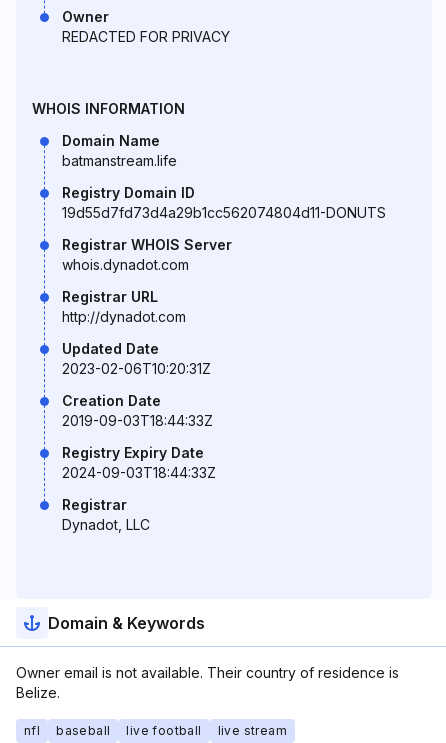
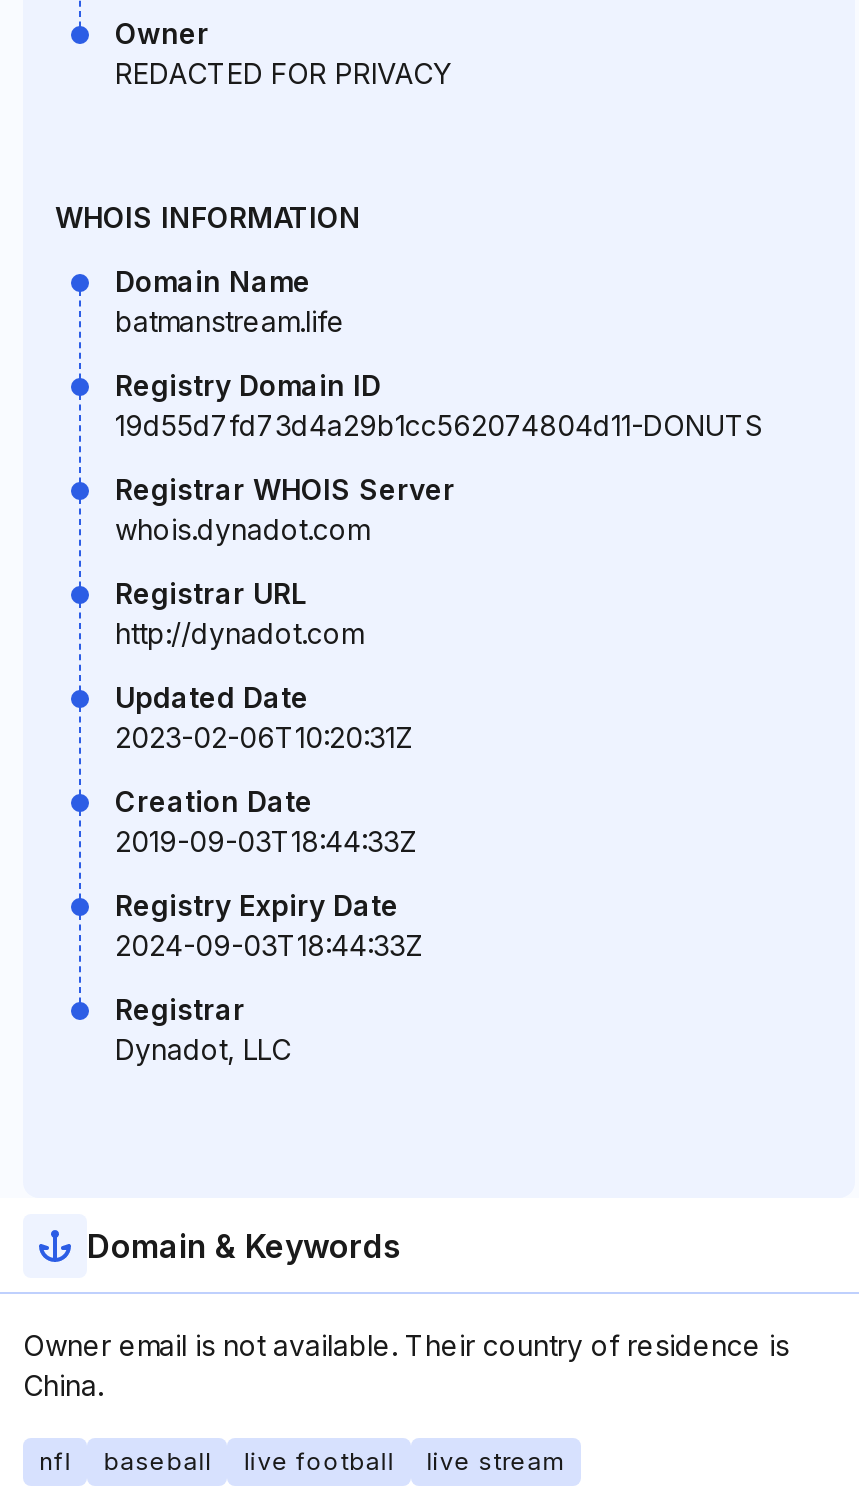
[16,684,60,701] Belize. -> [23,1368,103,1402] China.

